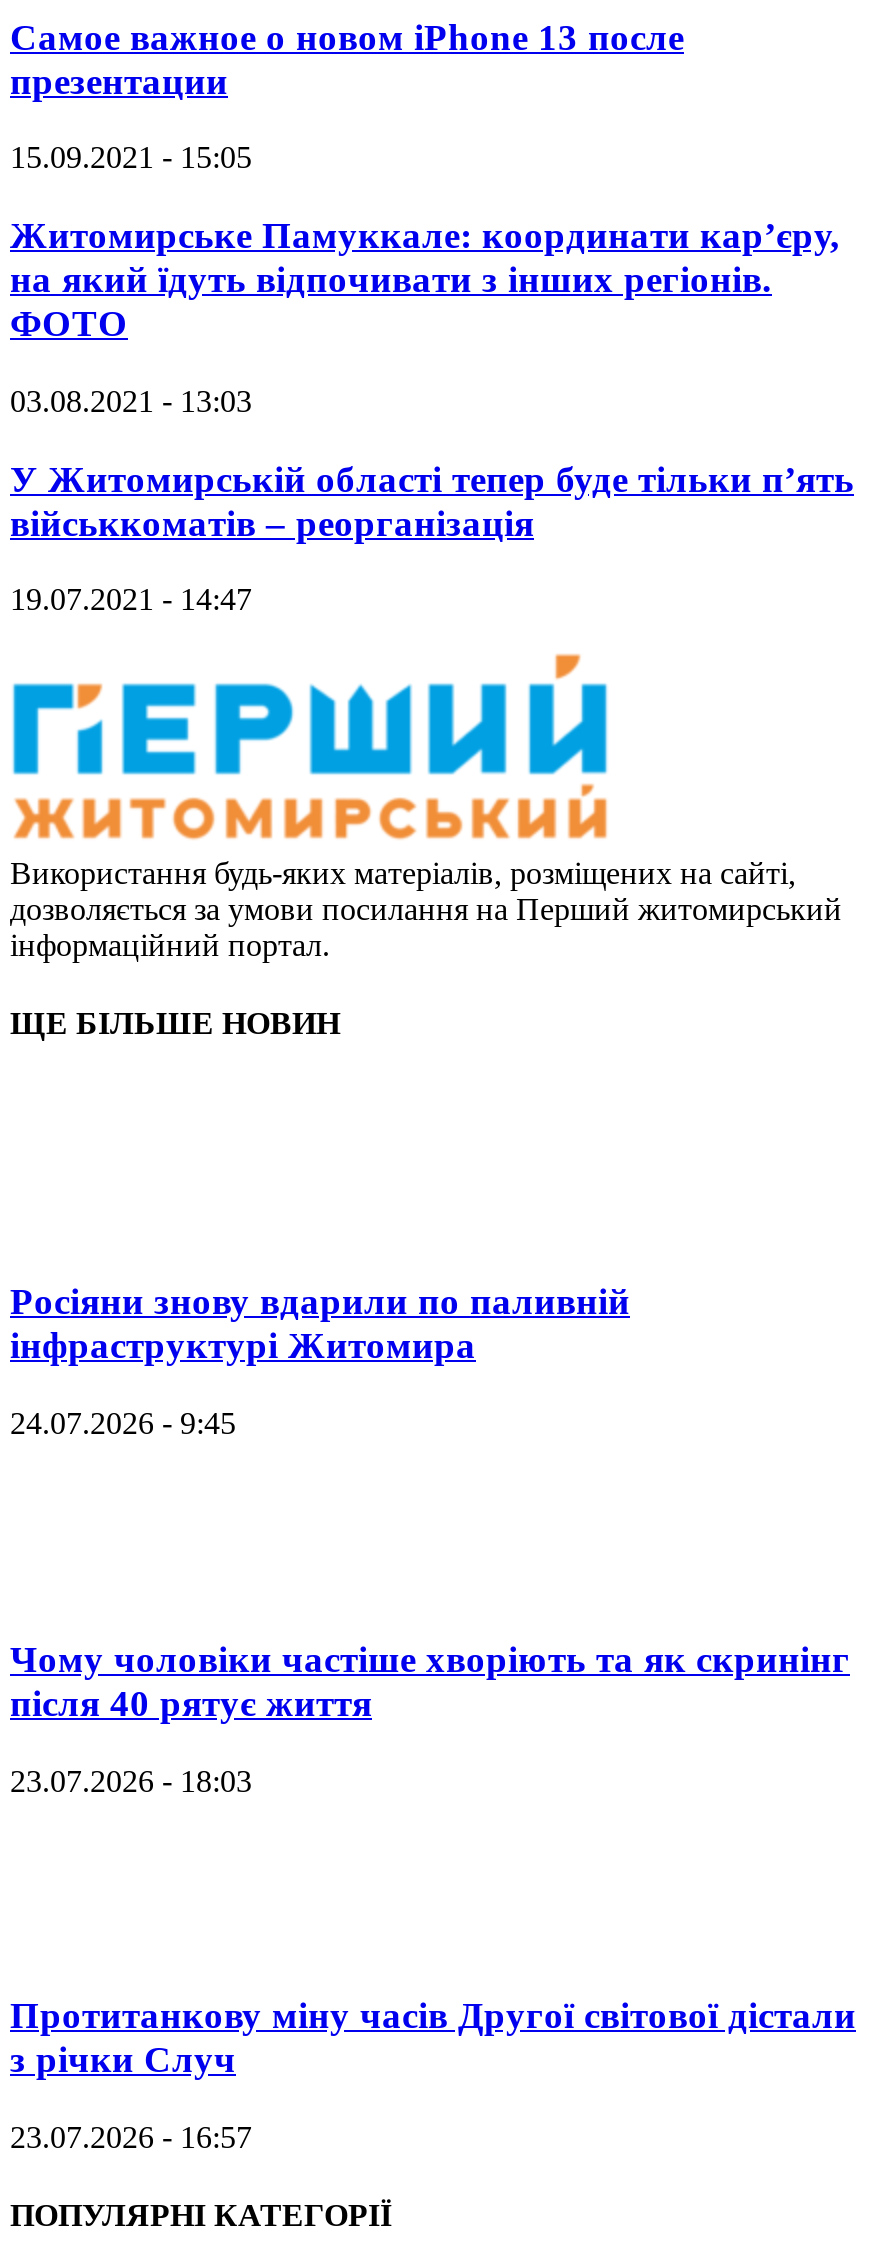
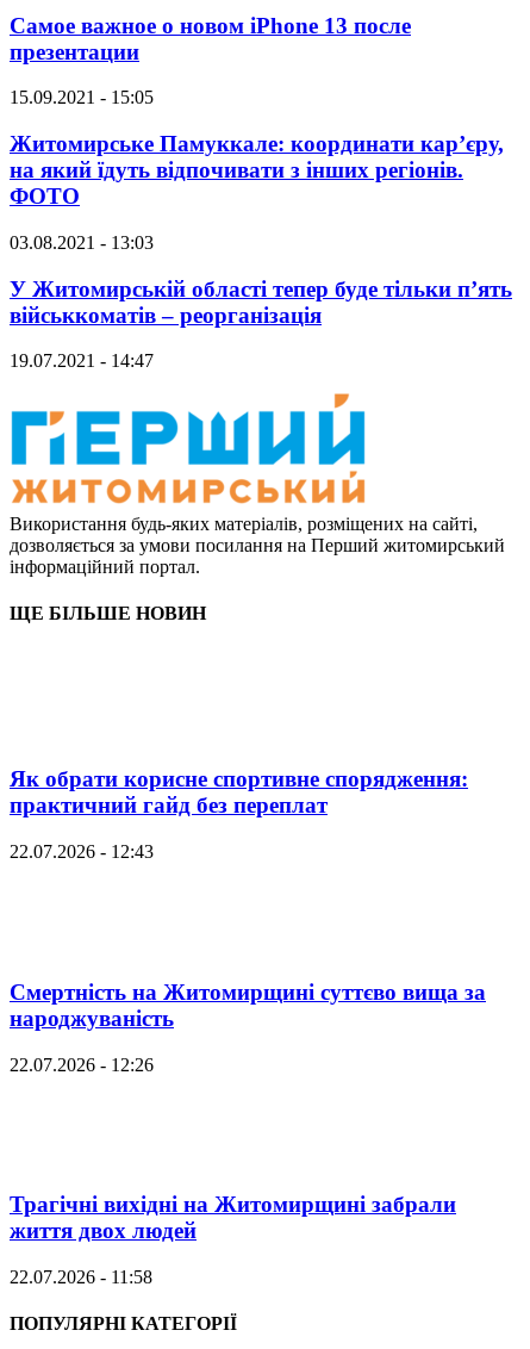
[10,1281,630,1367] Росіяни знову вдарили по паливній | інфраструктурі Житомира -> [10,767,468,818] Як обрати корисне спортивне спорядження: | практичний гайд без переплат
[10,1406,236,1440] 24.07.2026 - 9:45 -> [10,842,154,862] 22.07.2026 - 12:43
[10,1638,850,1724] Чому чоловіки частіше хворіють та як скринінг | після 40 рятує життя -> [10,979,486,1031] Смертність на Житомирщині суттєво вища за | народжуваність
[10,1763,252,1797] 23.07.2026 - 18:03 -> [10,1054,154,1074] 22.07.2026 - 12:26
[10,1995,856,2081] Протитанкову міну часів Другої світової дістали | з річки Случ -> [10,1192,456,1243] Трагічні вихідні на Житомирщині забрали | життя двох людей
[10,2120,252,2154] 23.07.2026 - 16:57 -> [10,1267,152,1287] 22.07.2026 - 11:58

